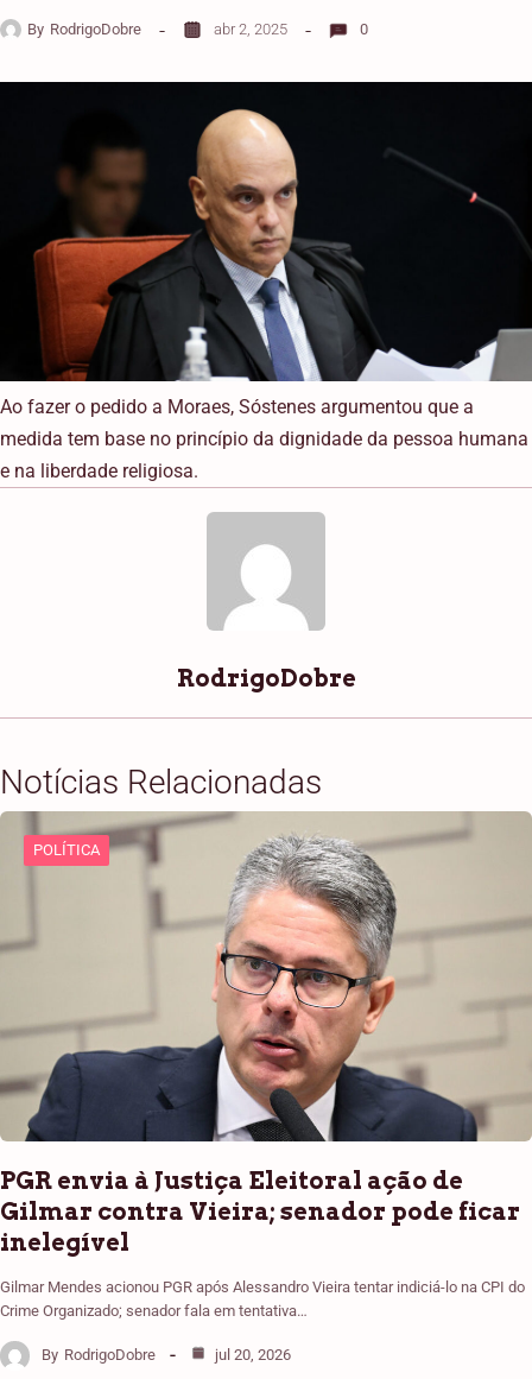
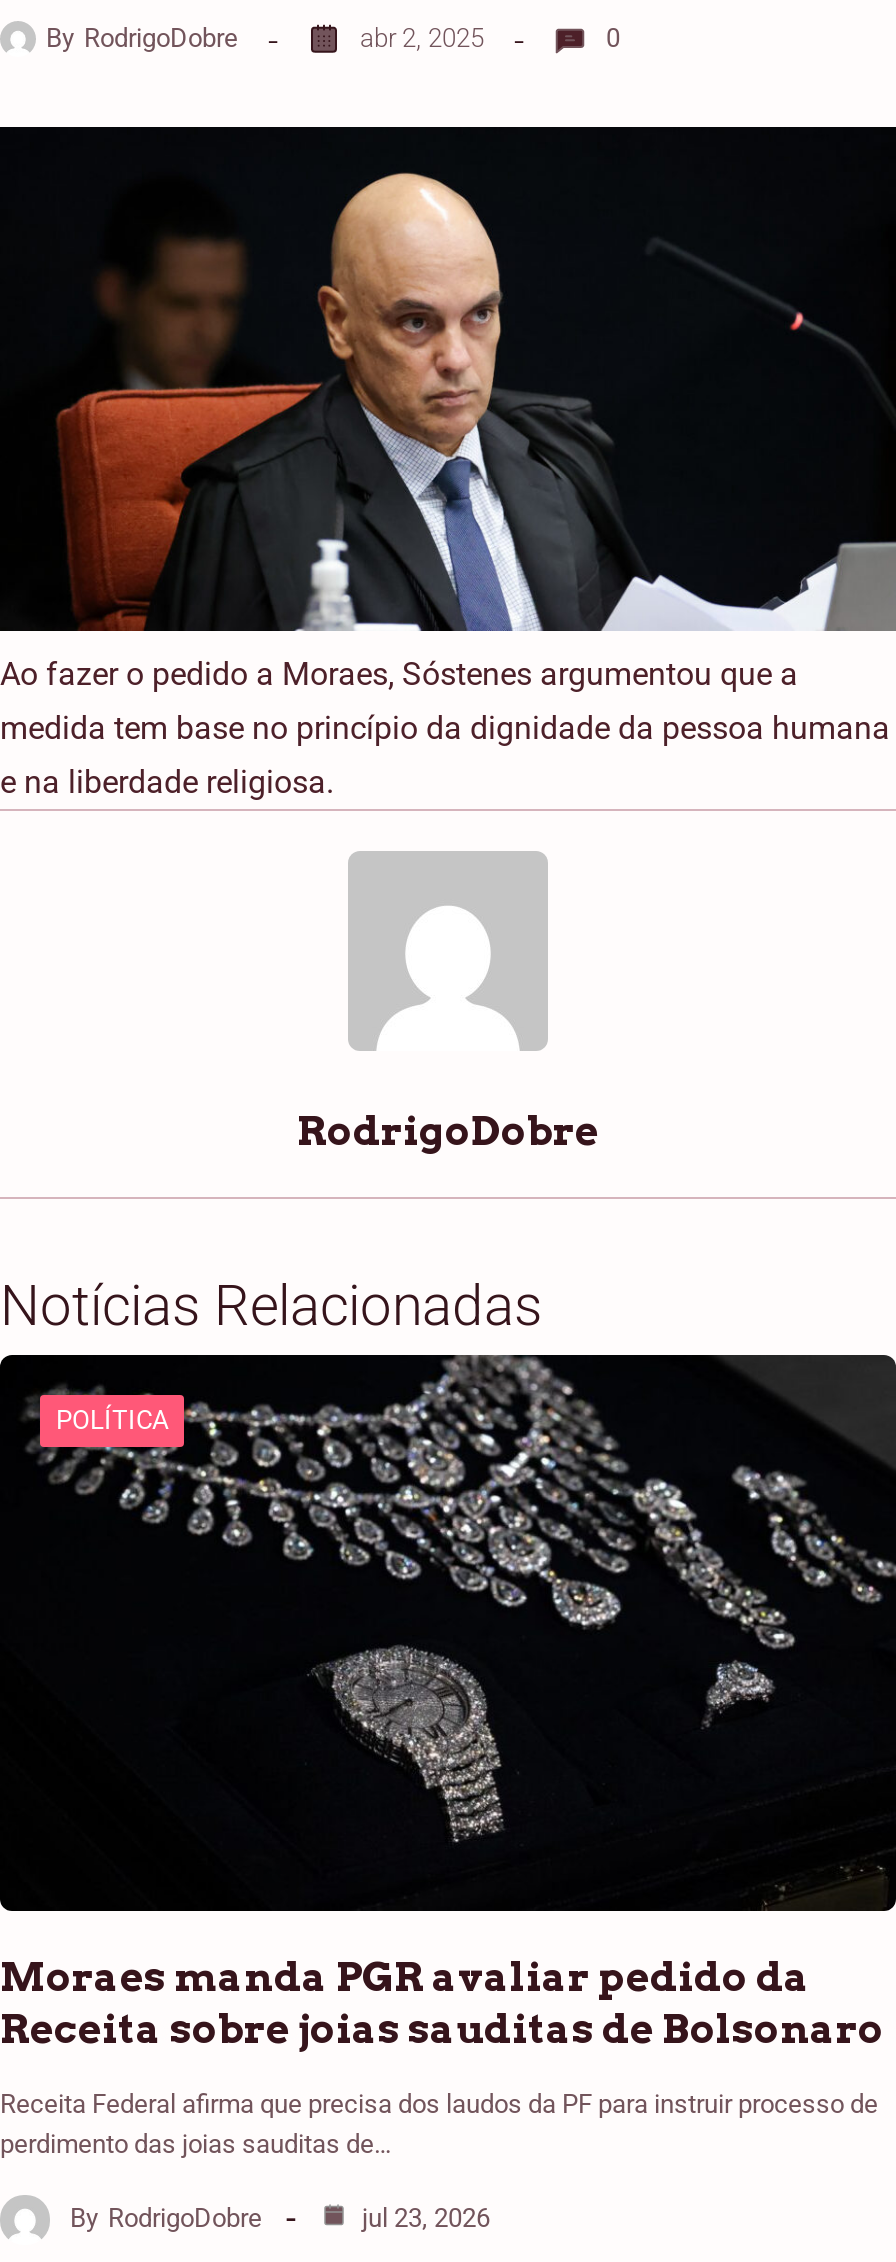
[0,811,528,1257] [image] | PGR envia à Justiça Eleitoral ação de | Gilmar contra Vieira; senador pode ficar | inelegível -> [0,1353,890,2053] [image] | Moraes manda PGR avaliar pedido da | Receita sobre joias sauditas de Bolsonaro
[0,1278,525,1319] Gilmar Mendes acionou PGR após Alessandro Vieira tentar indiciá-lo na CPI do | Crime Organizado; senador fala em tentativa… -> [0,2089,878,2159] Receita Federal afirma que precisa dos laudos da PF para instruir processo de | perdimento das joias sauditas de…
[211,1346,291,1364] jul 20, 2026 -> [356,2204,490,2234] jul 23, 2026

